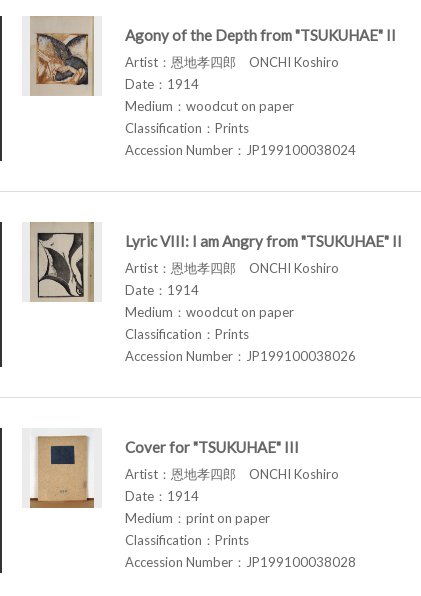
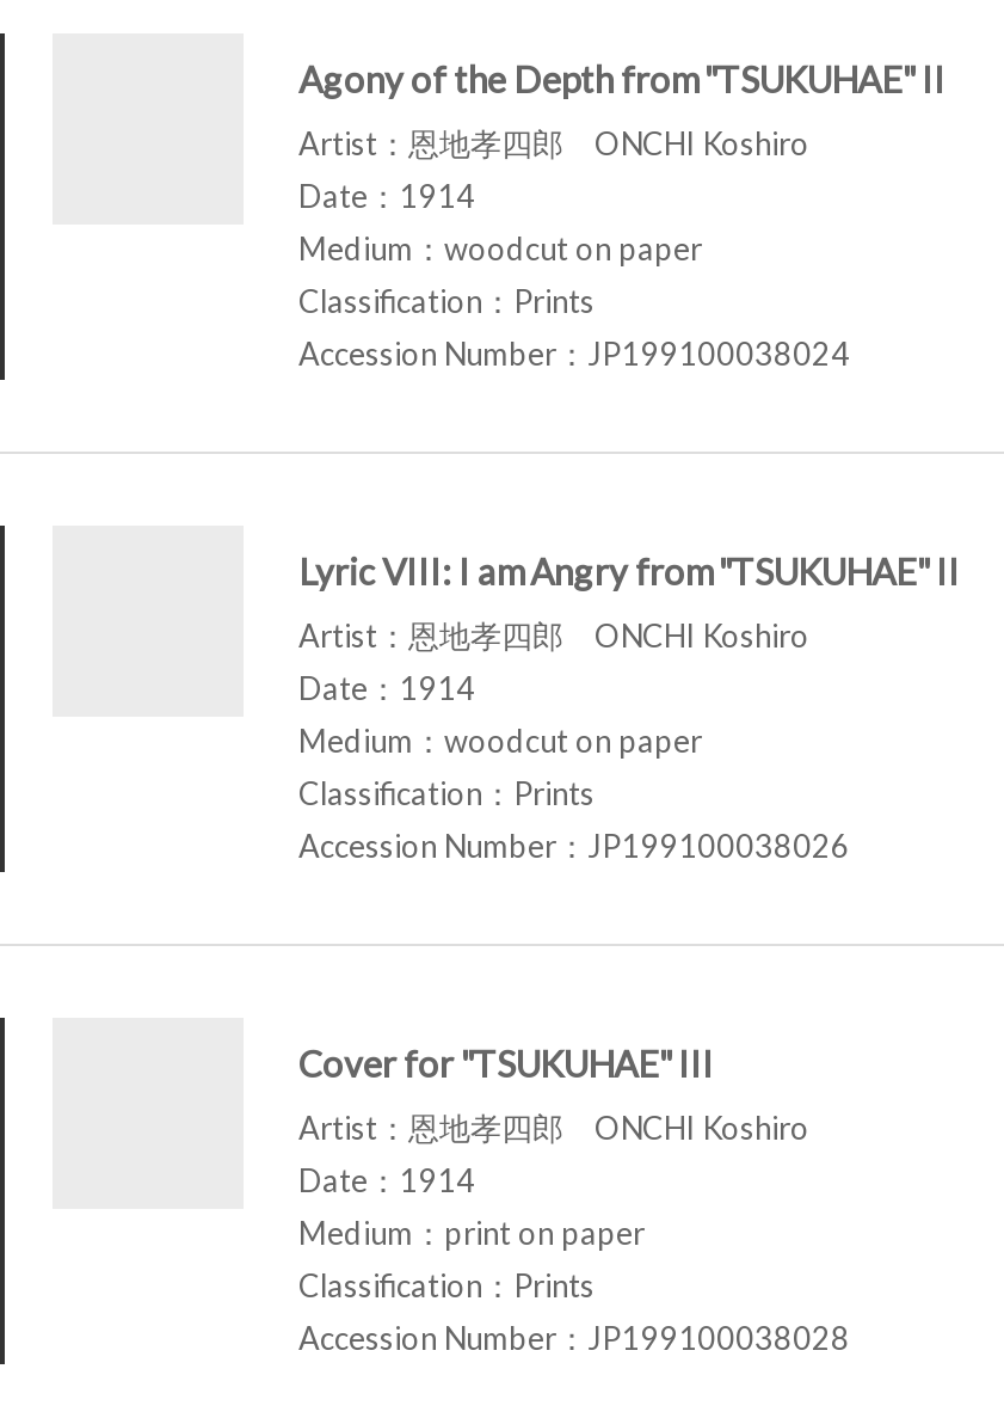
[29,16,95,96] [image] -> none
[29,221,95,303] [image] -> none
[29,434,95,509] [image] -> none

